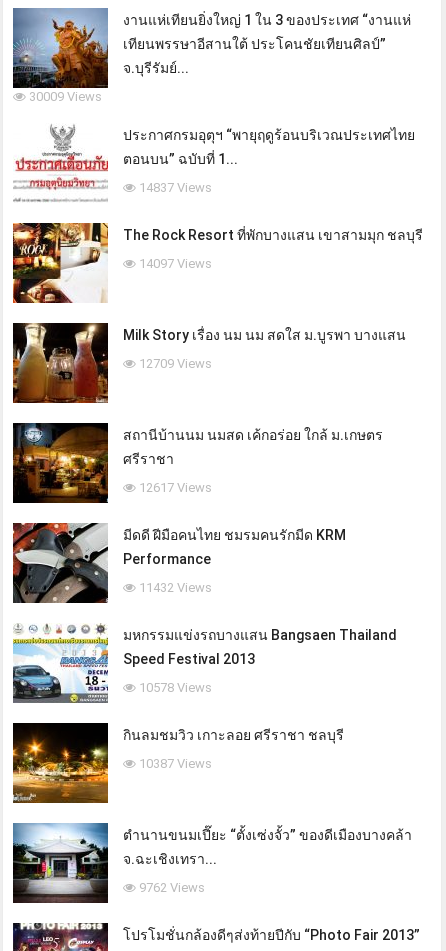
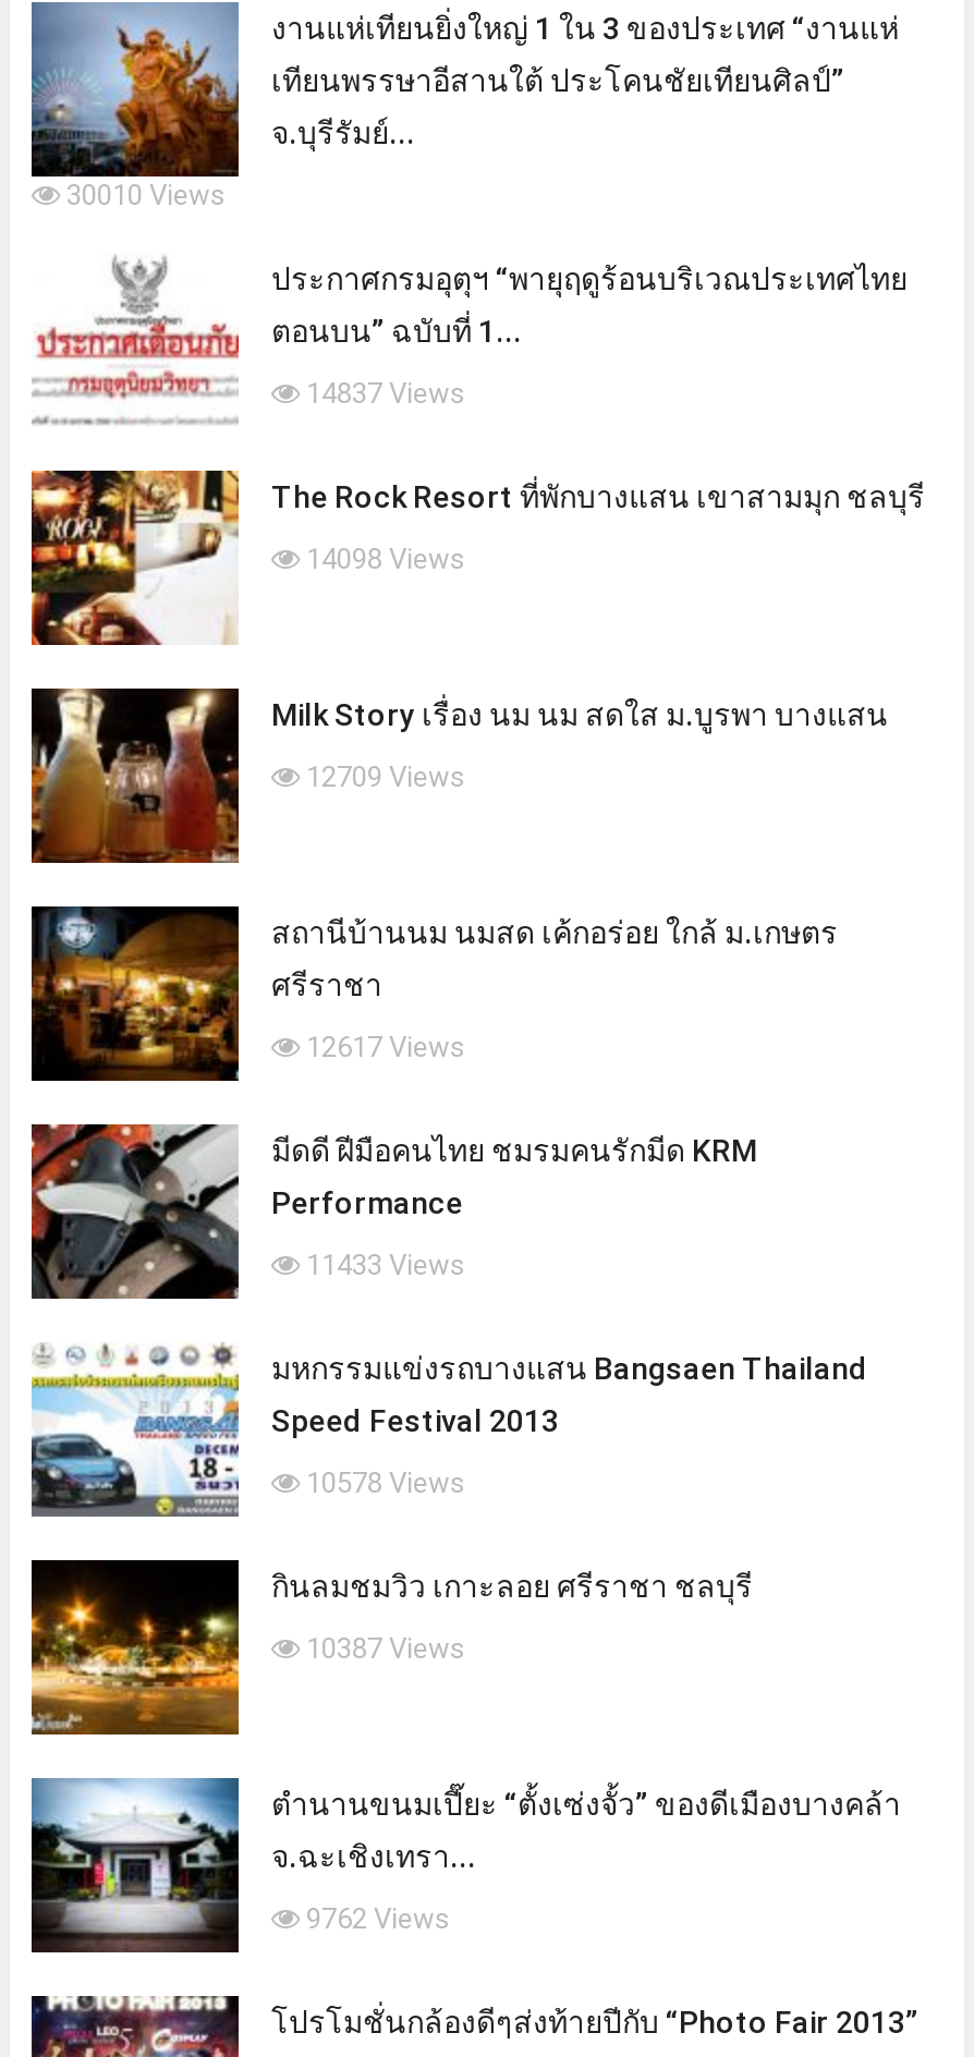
[26,89,102,104] 30009 Views -> [60,179,226,211] 30010 Views
[136,256,212,271] 14097 Views -> [300,543,465,575] 14098 Views
[136,580,212,595] 11432 Views -> [300,1249,465,1281] 11433 Views

